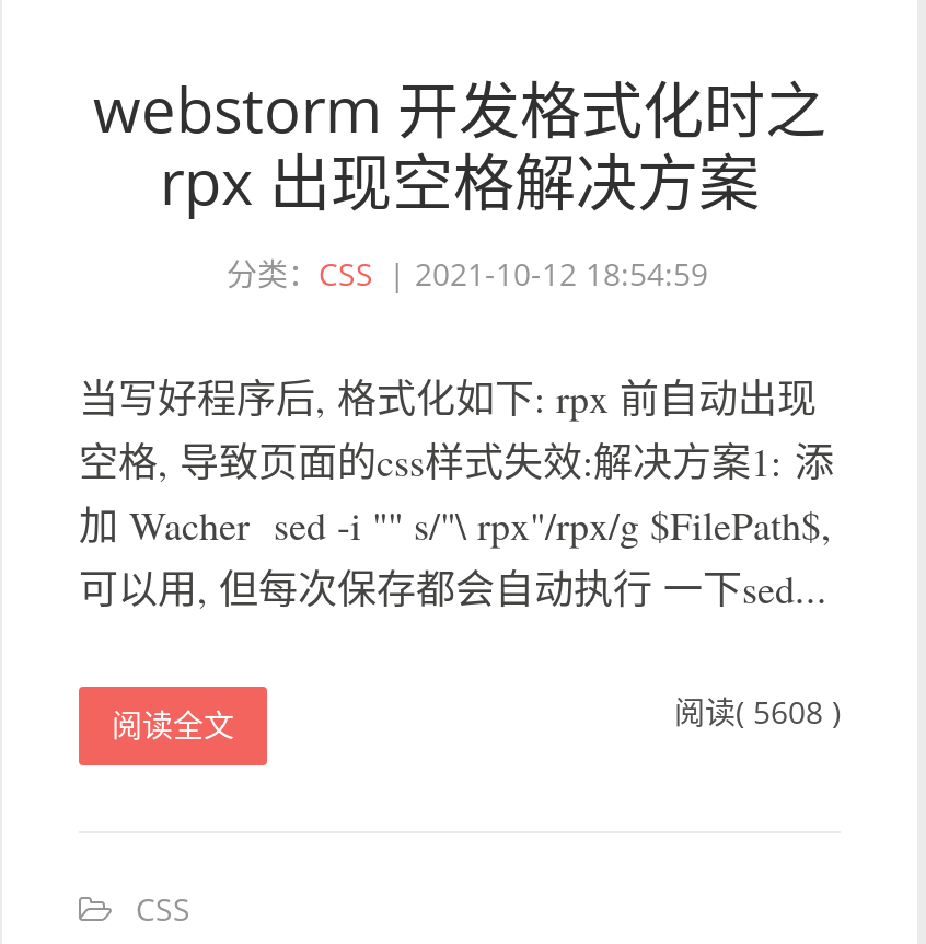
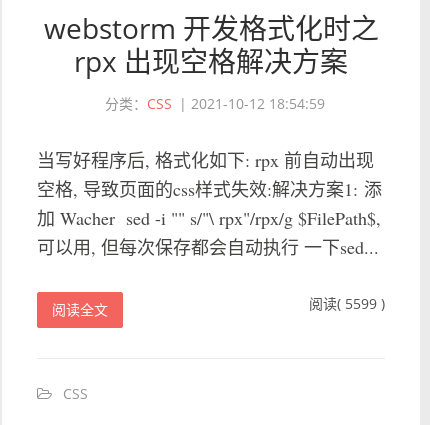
[674,691,841,733] 阅读( 5608 ) -> [309,294,385,313] 阅读( 5599 )

